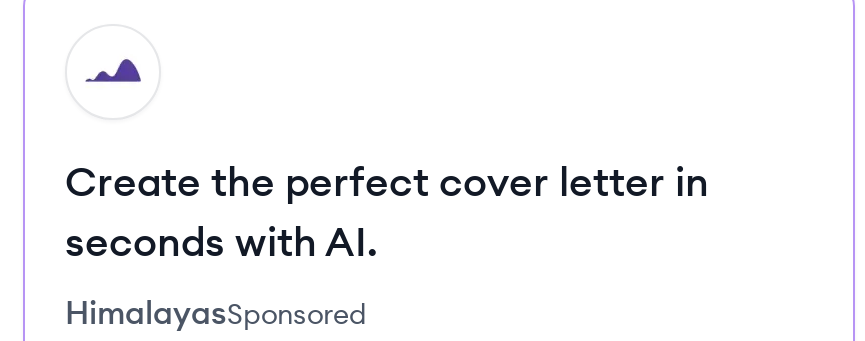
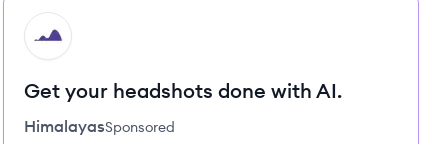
[65,156,709,266] Create the perfect cover letter in | seconds with AI. -> [24,78,342,103] Get your headshots done with AI.

